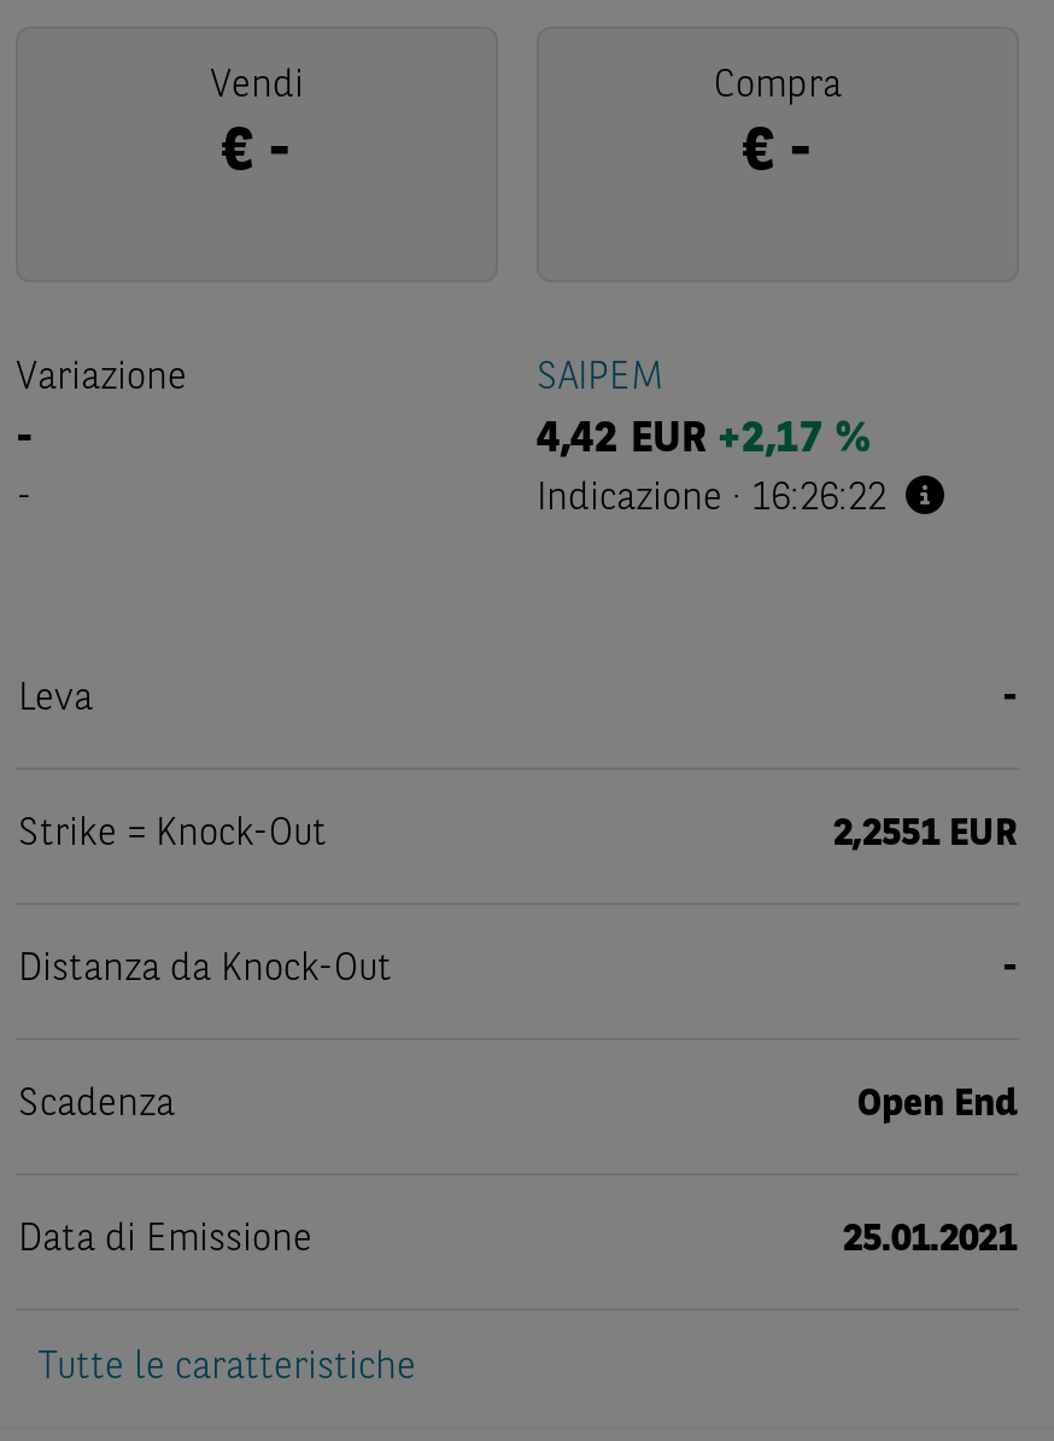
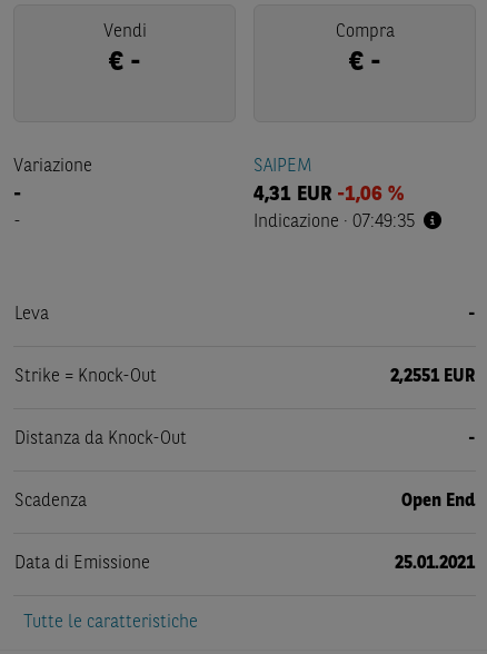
[537,418,869,461] 4,42 EUR +2,17 % -> [254,185,404,205] 4,31 EUR -1,06 %
[537,480,886,519] Indicazione · 16:26:22 -> [254,214,415,231] Indicazione · 07:49:35

